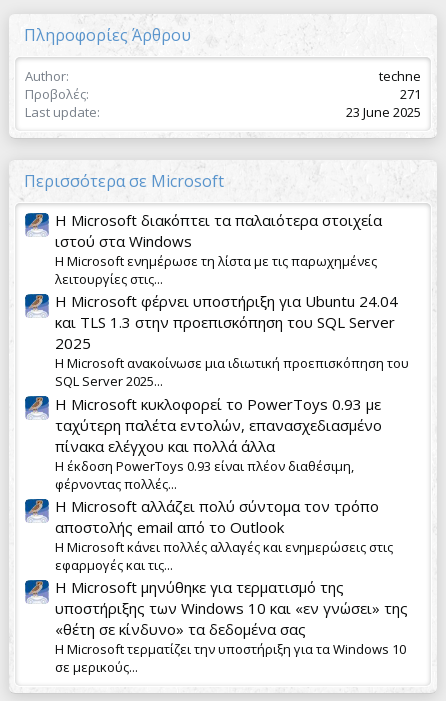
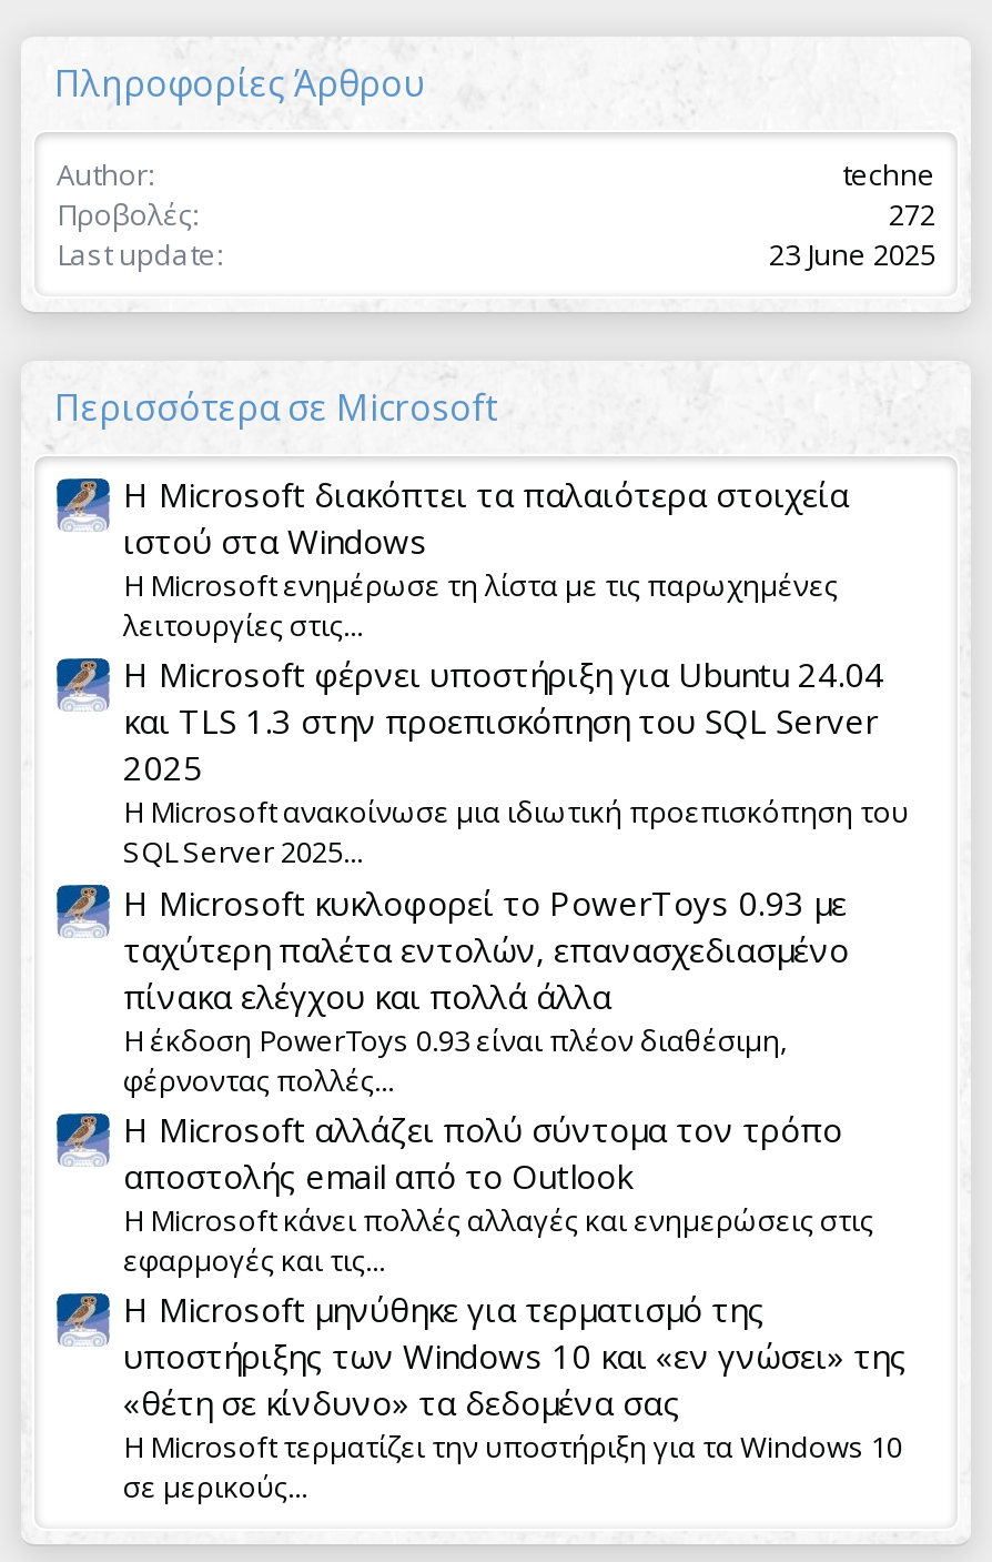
[400,85,421,103] 271 -> [889,194,935,234] 272

